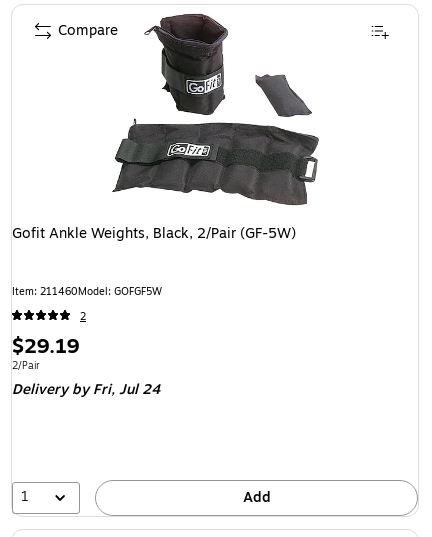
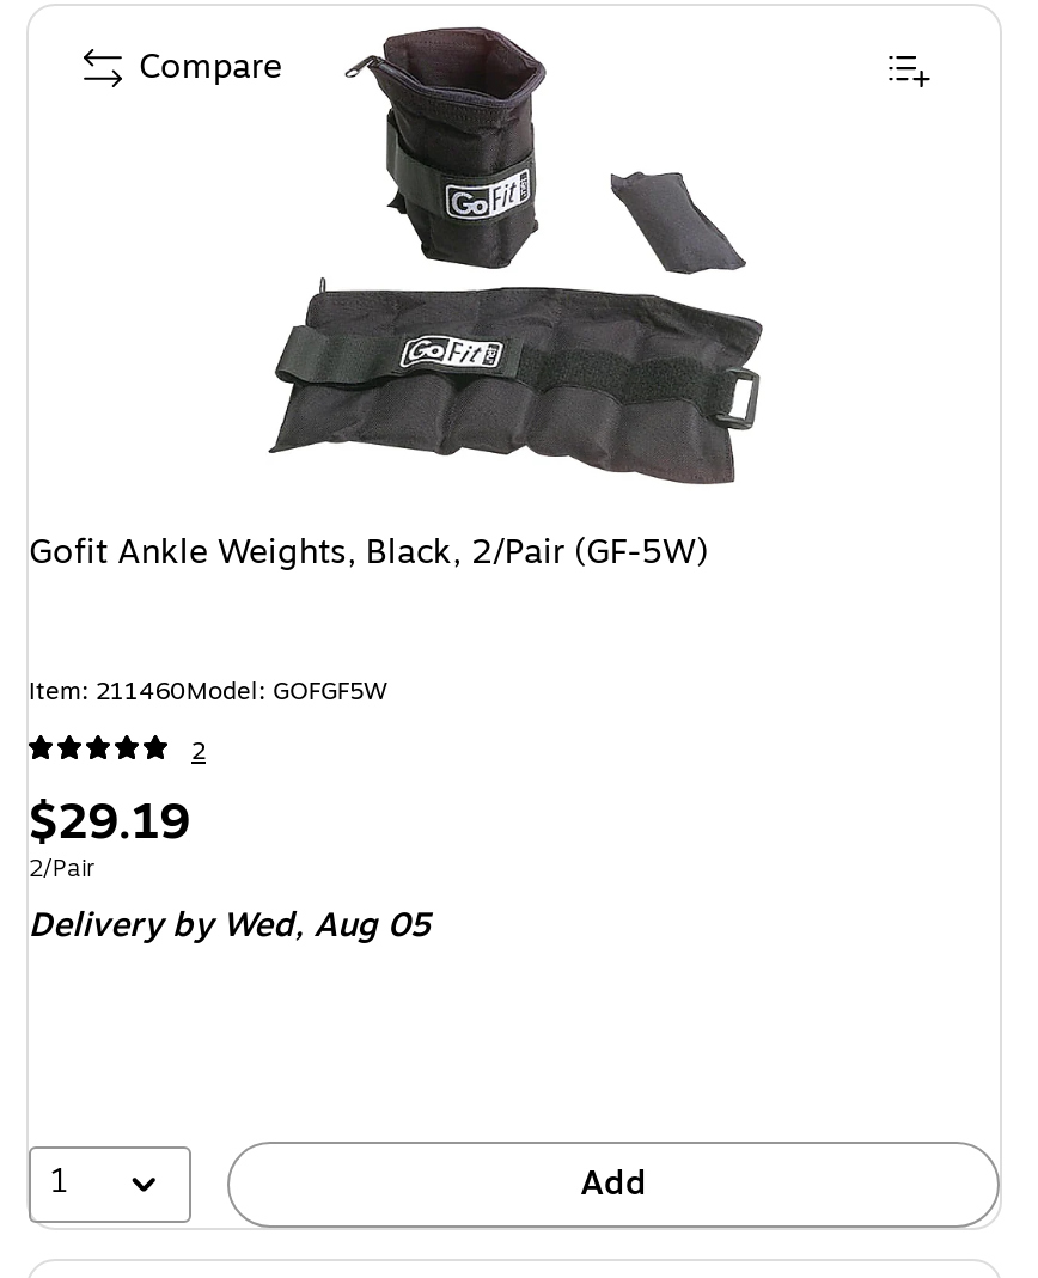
[12,379,160,400] Deliveryby Fri, Jul 24 -> [29,900,431,950] Deliveryby Wed, Aug 05

